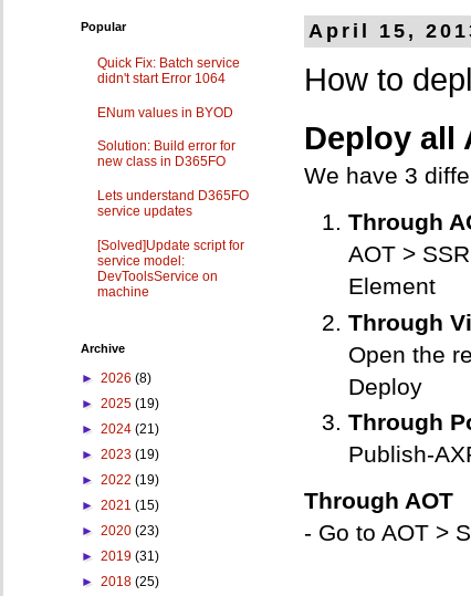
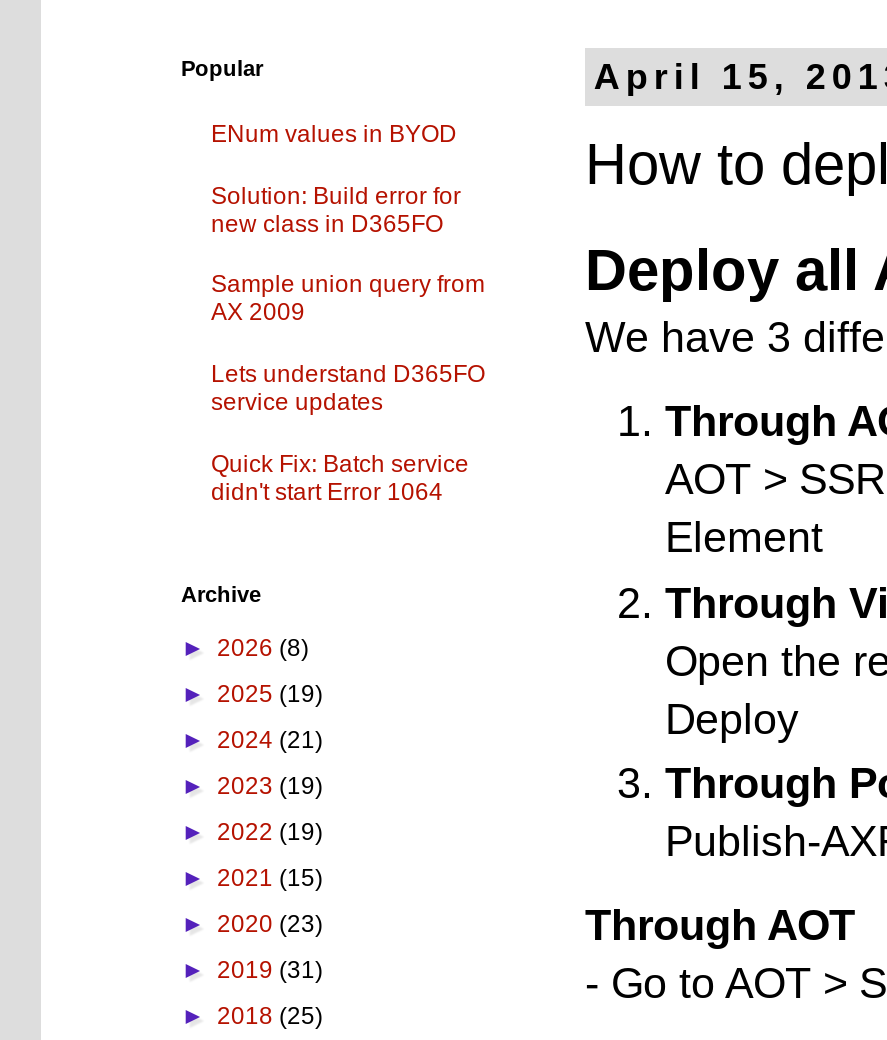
moved [97,55,240,86] -> [211,450,469,506]: Quick Fix: Batch service | didn't start Error 1064
moved [97,104,236,170] -> [211,120,461,237]: ENum values in BYOD | Solution: Build error for | new class in D365FO
none -> [211,271,485,327] Sample union query from | AX 2009
[97,238,244,300] [Solved]Update script for | service model: | DevToolsService on | machine -> none

